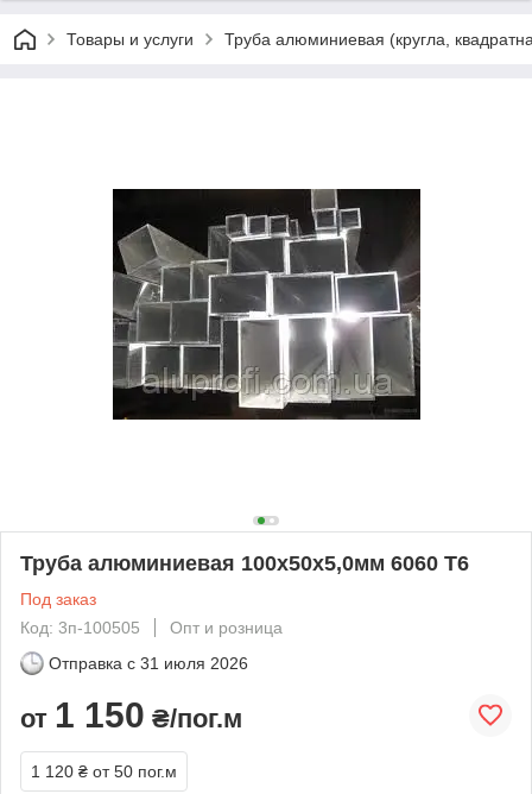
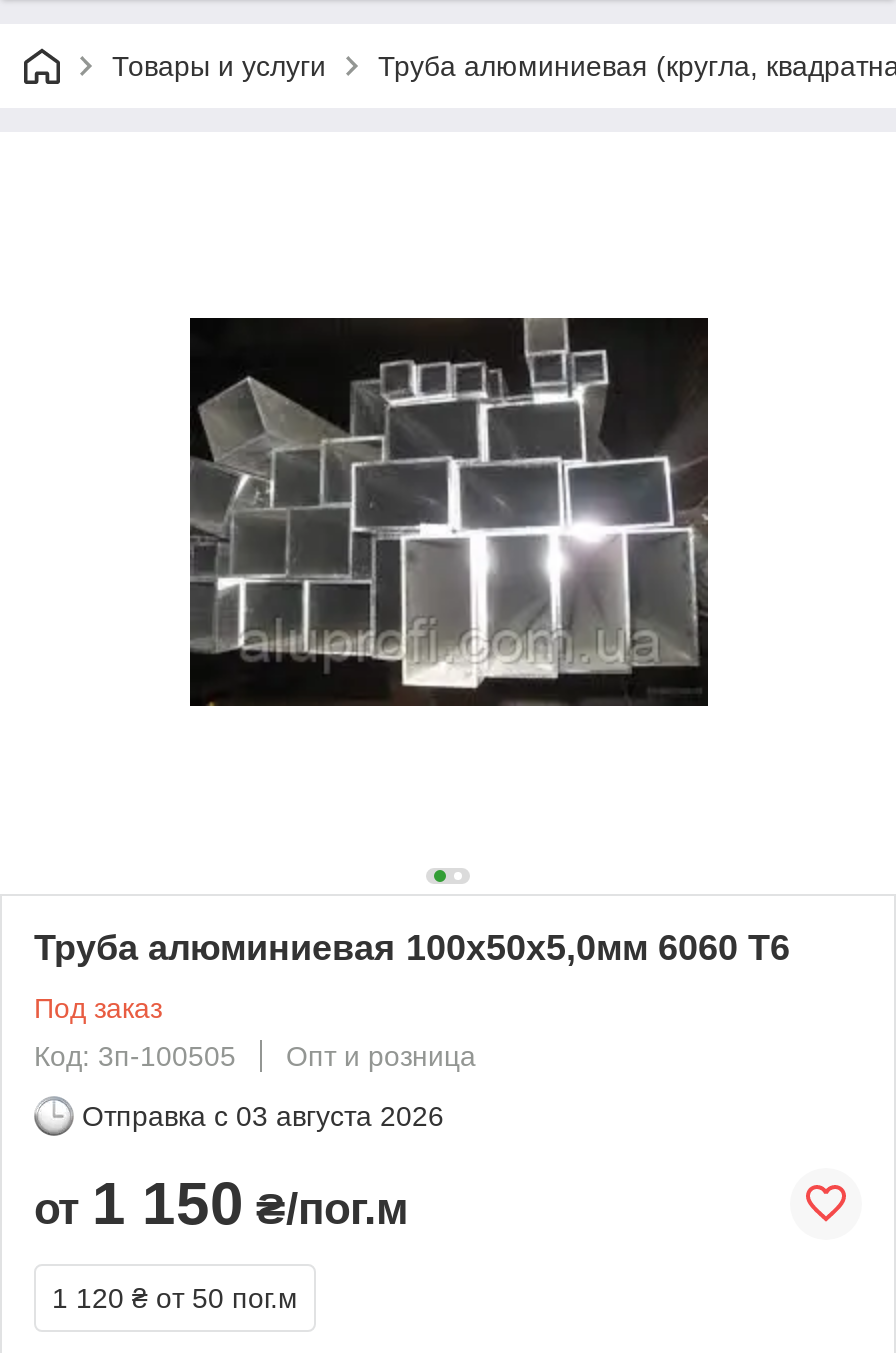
[49,654,248,673] Отправка с 31 июля 2026 -> [82,1100,444,1132] Отправка с 03 августа 2026

